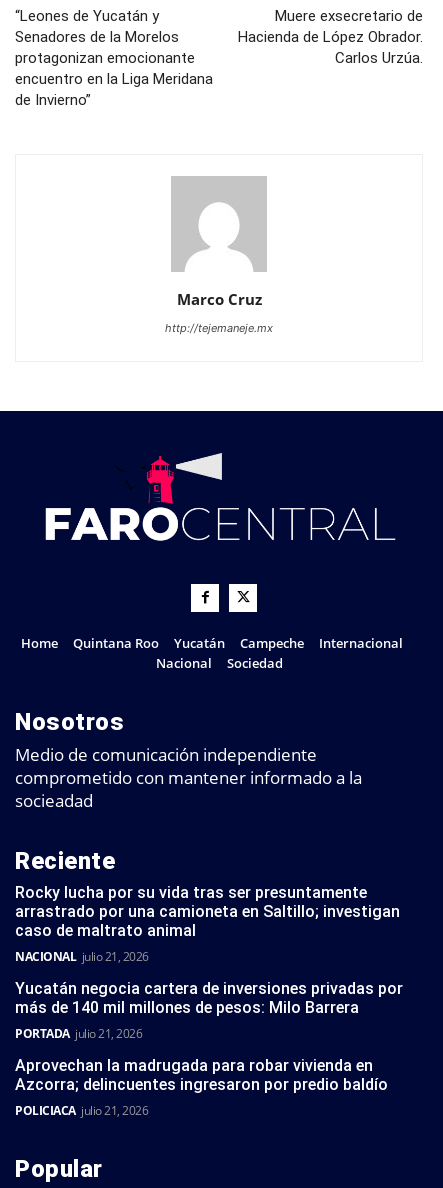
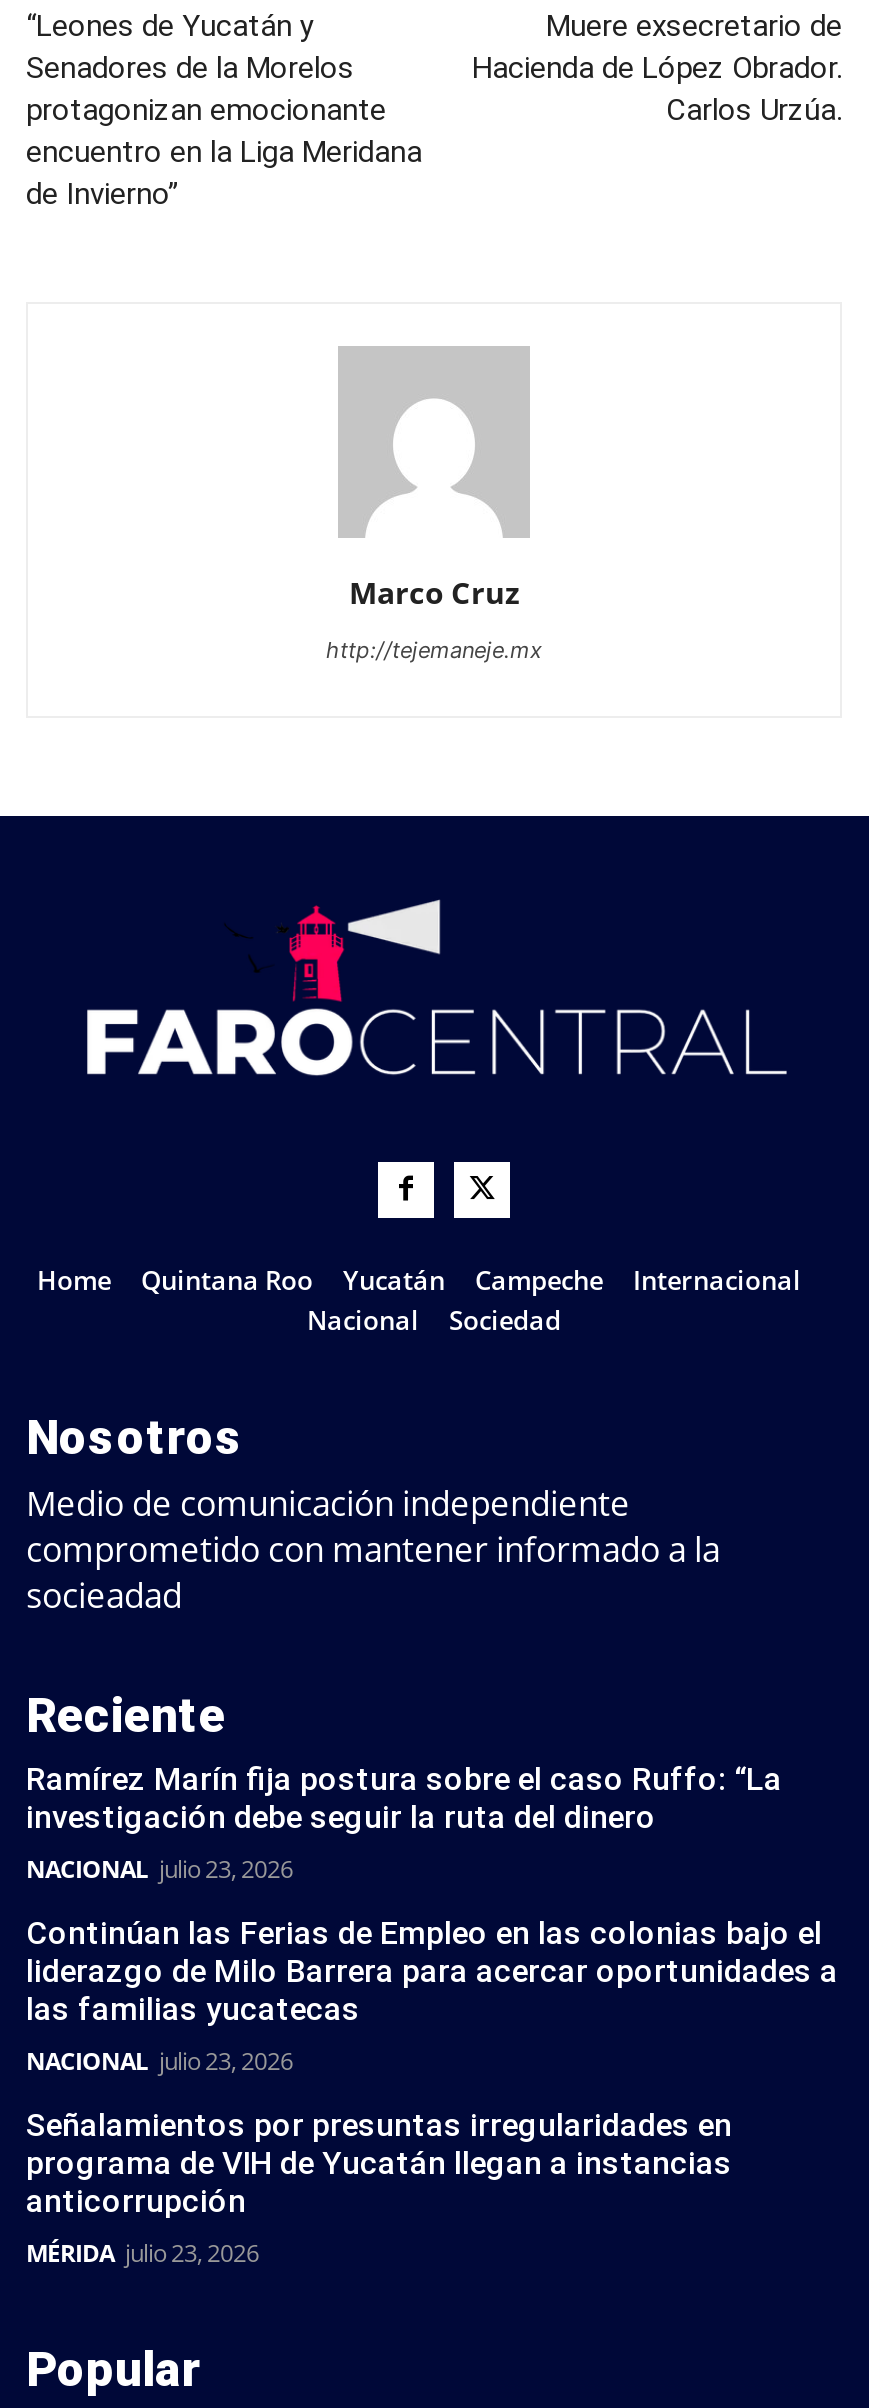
[15,883,400,965] Rocky lucha por su vida tras ser presuntamente | arrastrado por una camioneta en Saltillo; investigan | caso de maltrato animal | NACIONAL julio 21, 2026 -> [26,1759,782,1885] Ramírez Marín fija postura sobre el caso Ruffo: “La | investigación debe seguir la ruta del dinero | NACIONAL julio 23, 2026
[15,979,403,1042] Yucatán negocia cartera de inversiones privadas por | más de 140 mil millones de pesos: Milo Barrera | PORTADA julio 21, 2026 -> [26,1913,838,2077] Continúan las Ferias de Empleo en las colonias bajo el | liderazgo de Milo Barrera para acercar oportunidades a | las familias yucatecas | NACIONAL julio 23, 2026
[15,1056,388,1119] Aprovechan la madrugada para robar vivienda en | Azcorra; delincuentes ingresaron por predio baldío | POLICIACA julio 21, 2026 -> [26,2105,732,2269] Señalamientos por presuntas irregularidades en | programa de VIH de Yucatán llegan a instancias | anticorrupción | MÉRIDA julio 23, 2026

